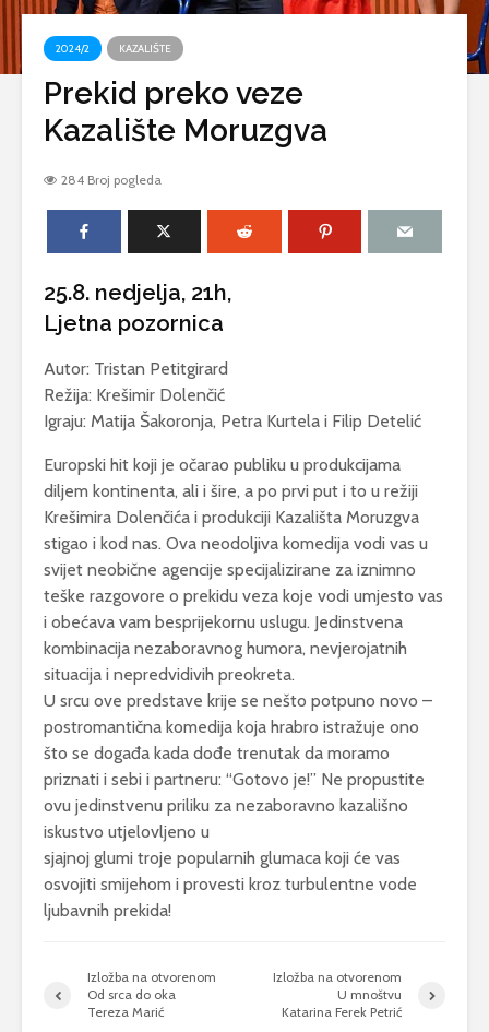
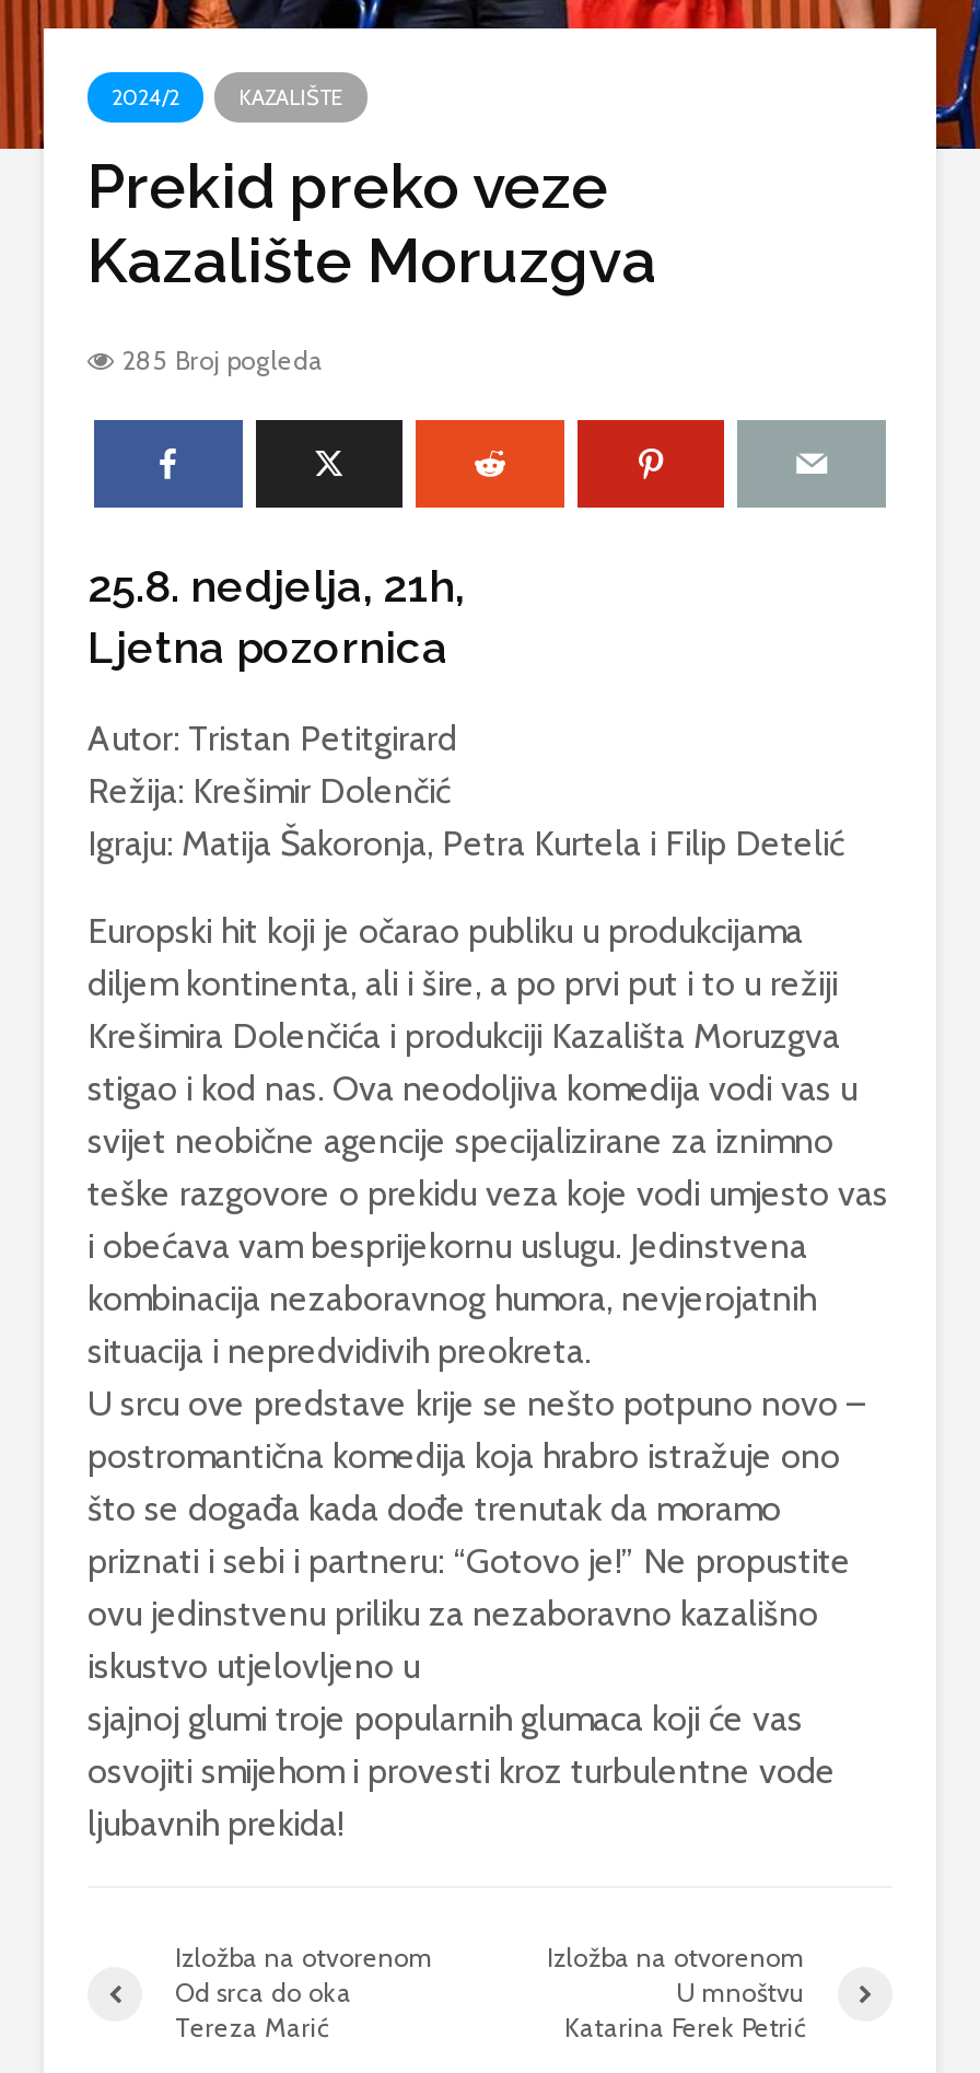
[61,172,162,188] 284 Broj pogleda -> [122,344,324,377] 285 Broj pogleda

